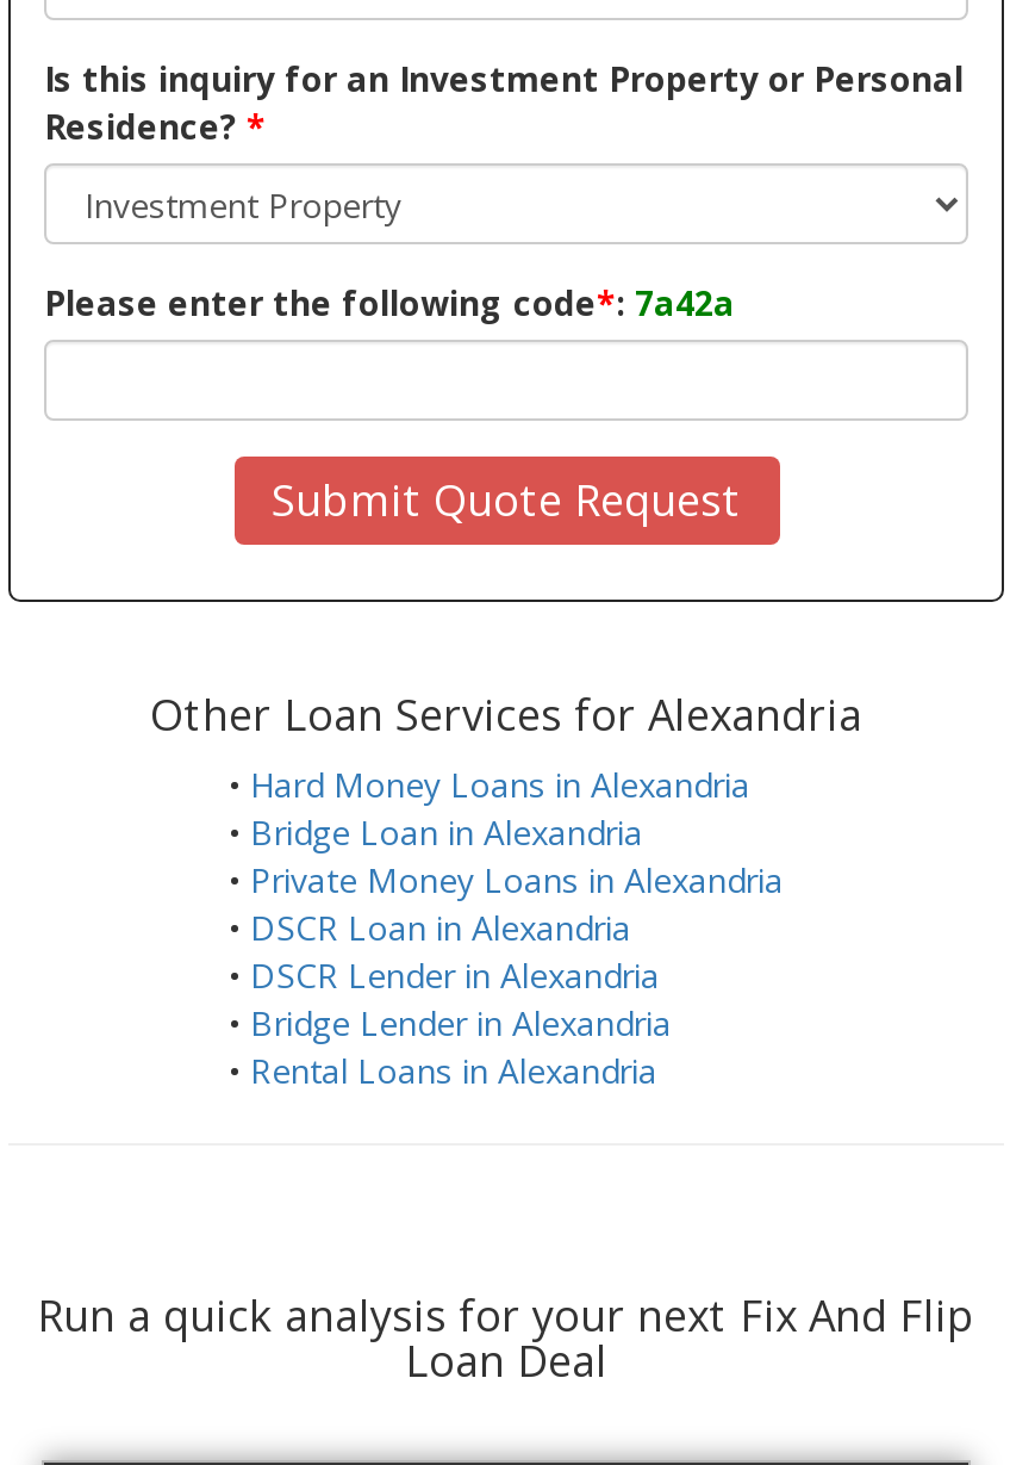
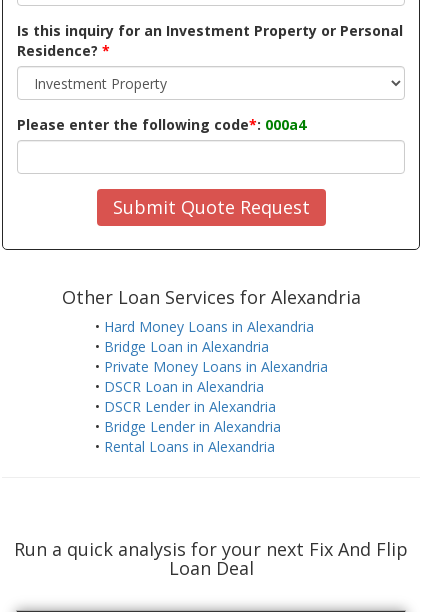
[44,280,735,325] Please enter the following code*: 7a42a -> [17,115,306,134] Please enter the following code*: 000a4

